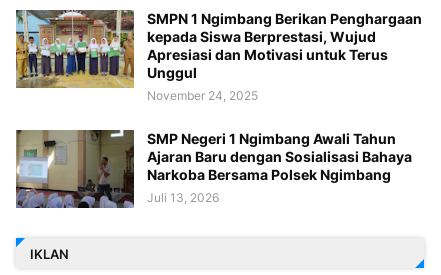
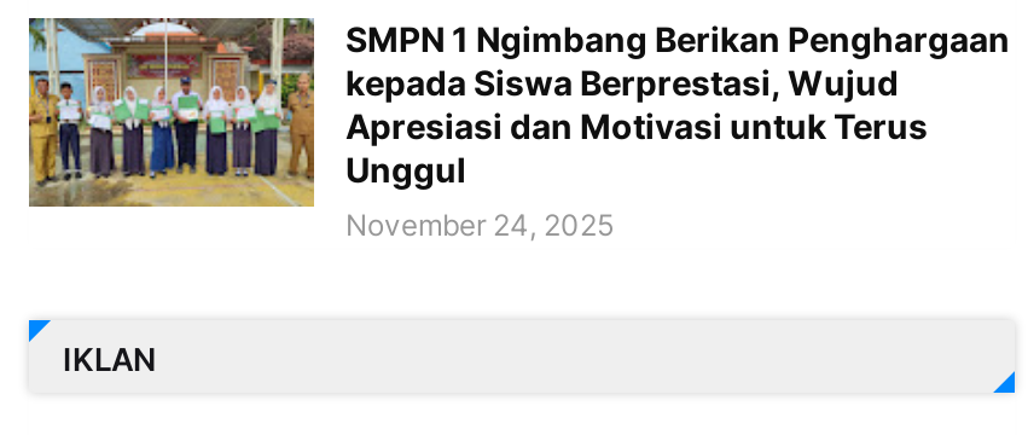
[15,129,412,209] [image] | SMP Negeri 1 Ngimbang Awali Tahun | Ajaran Baru dengan Sosialisasi Bahaya | Narkoba Bersama Polsek Ngimbang | Juli 13, 2026 -> none

